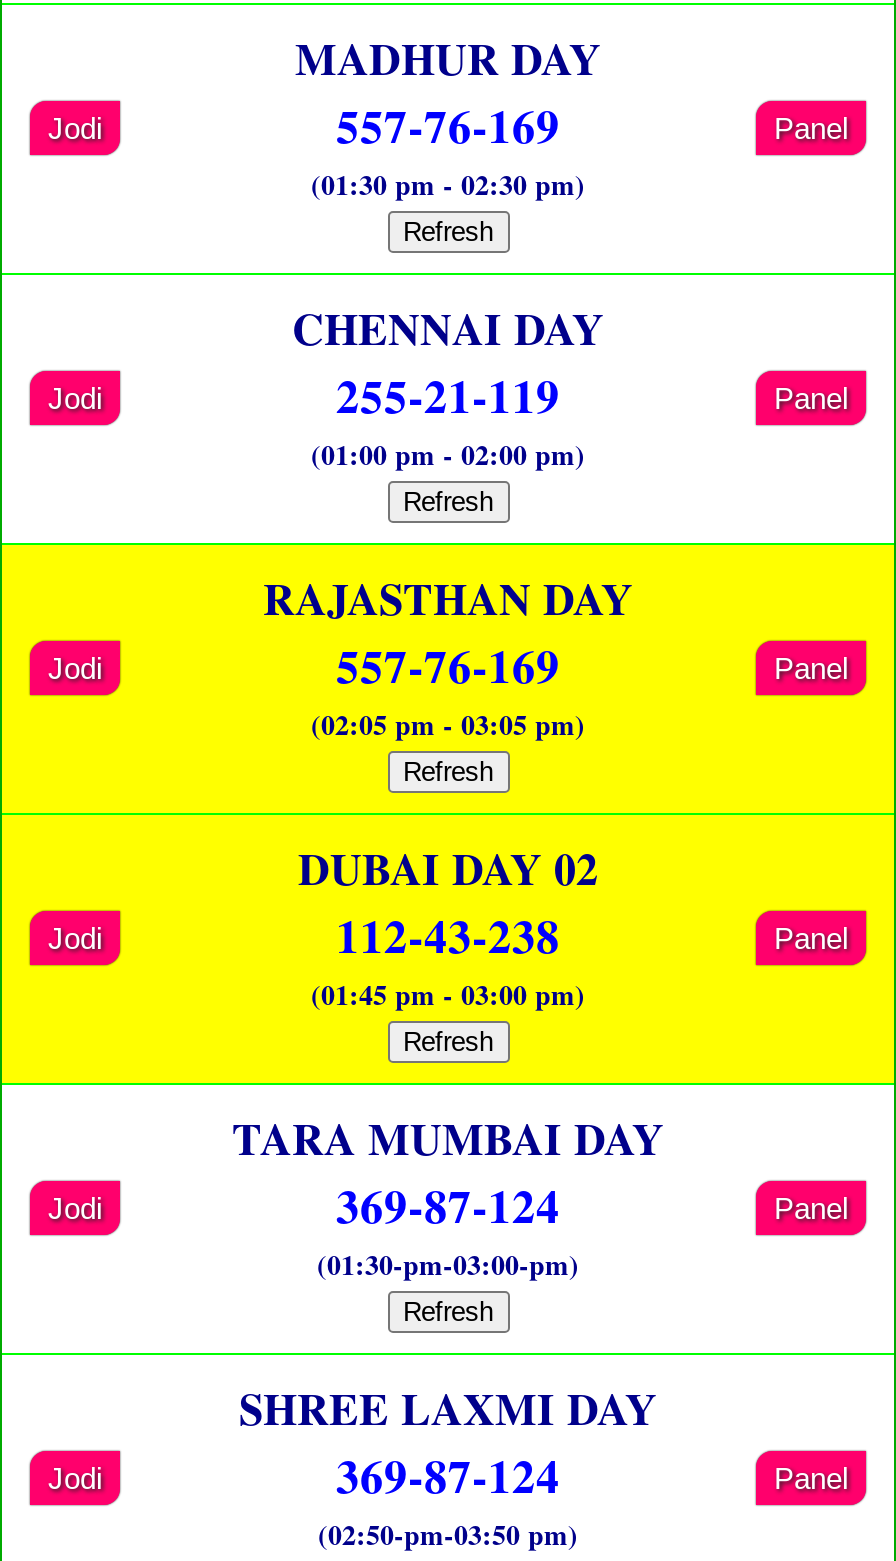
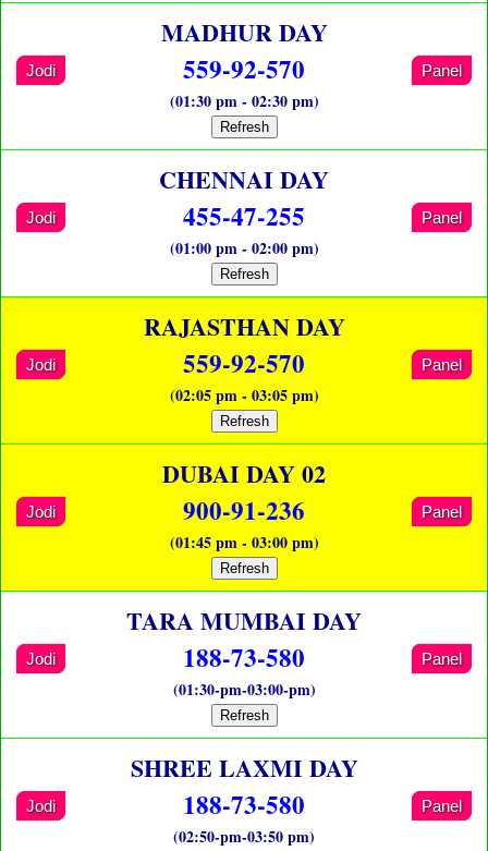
[336,91,560,159] 557-76-169 -> [183,50,305,87] 559-92-570
[336,361,560,429] 255-21-119 -> [183,197,305,234] 455-47-255
[336,631,560,699] 557-76-169 -> [183,344,305,381] 559-92-570
[336,901,560,969] 112-43-238 -> [183,491,305,528] 900-91-236
[336,1171,560,1239] 369-87-124 -> [183,638,305,675] 188-73-580
[336,1441,560,1509] 369-87-124 -> [183,785,305,822] 188-73-580

